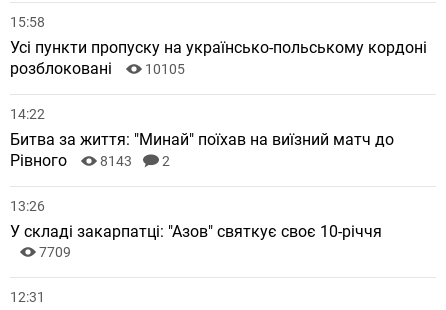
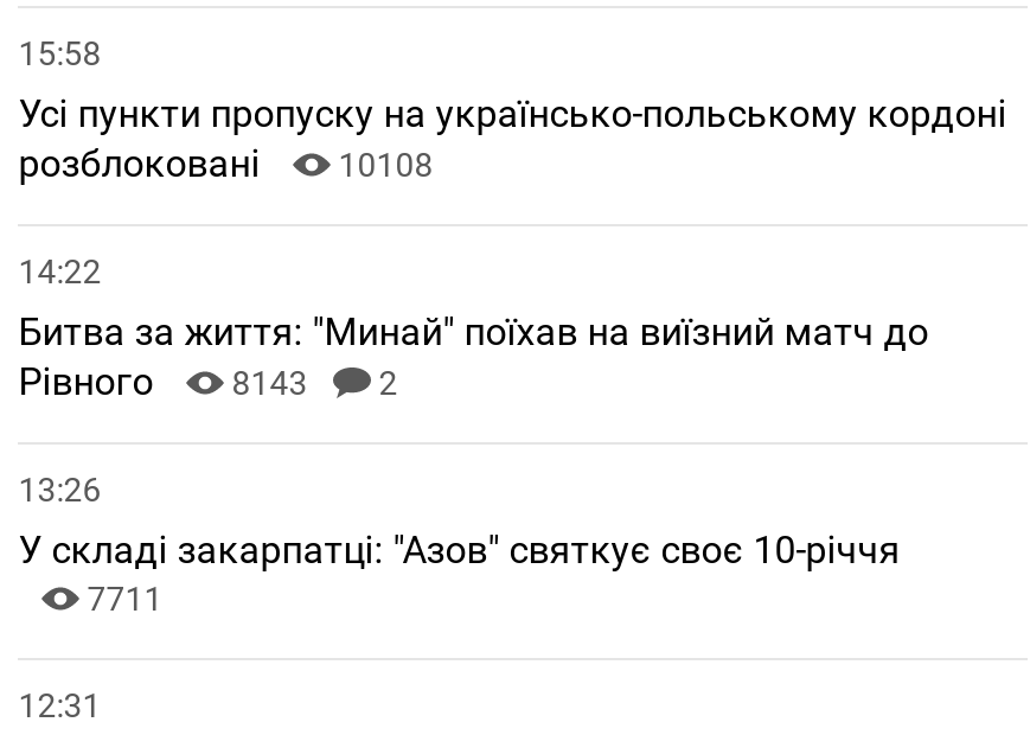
[10,59,185,78] розблоковані 10105 -> [18,140,433,185] розблоковані 10108
[39,244,71,260] 7709 -> [87,579,163,617] 7711

